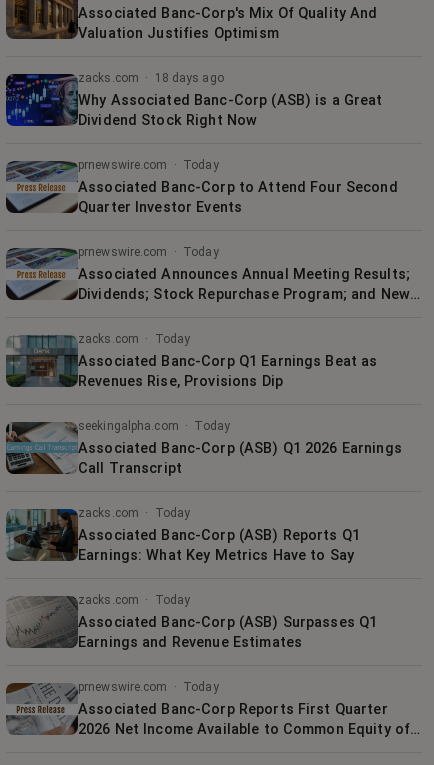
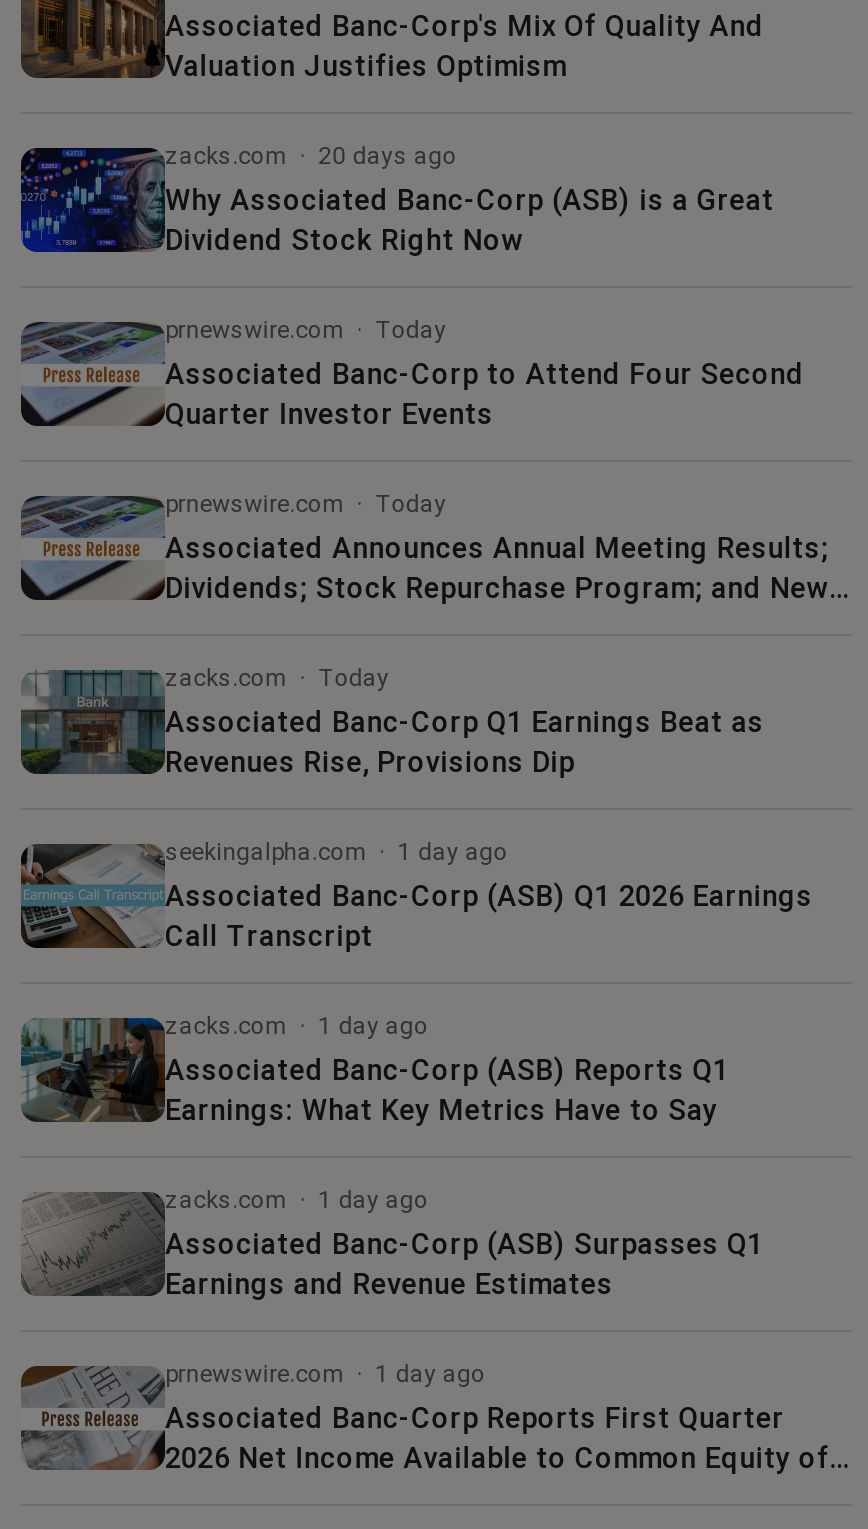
[78,71,224,85] zacks.com · 18 days ago -> [165,142,457,170] zacks.com · 20 days ago
[78,419,230,433] seekingalpha.com · Today -> [165,838,508,866] seekingalpha.com · 1 day ago
[78,506,190,520] zacks.com · Today -> [165,1012,428,1040] zacks.com · 1 day ago
[78,593,190,607] zacks.com · Today -> [165,1186,428,1214] zacks.com · 1 day ago
[78,680,219,694] prnewswire.com · Today -> [165,1360,485,1388] prnewswire.com · 1 day ago

